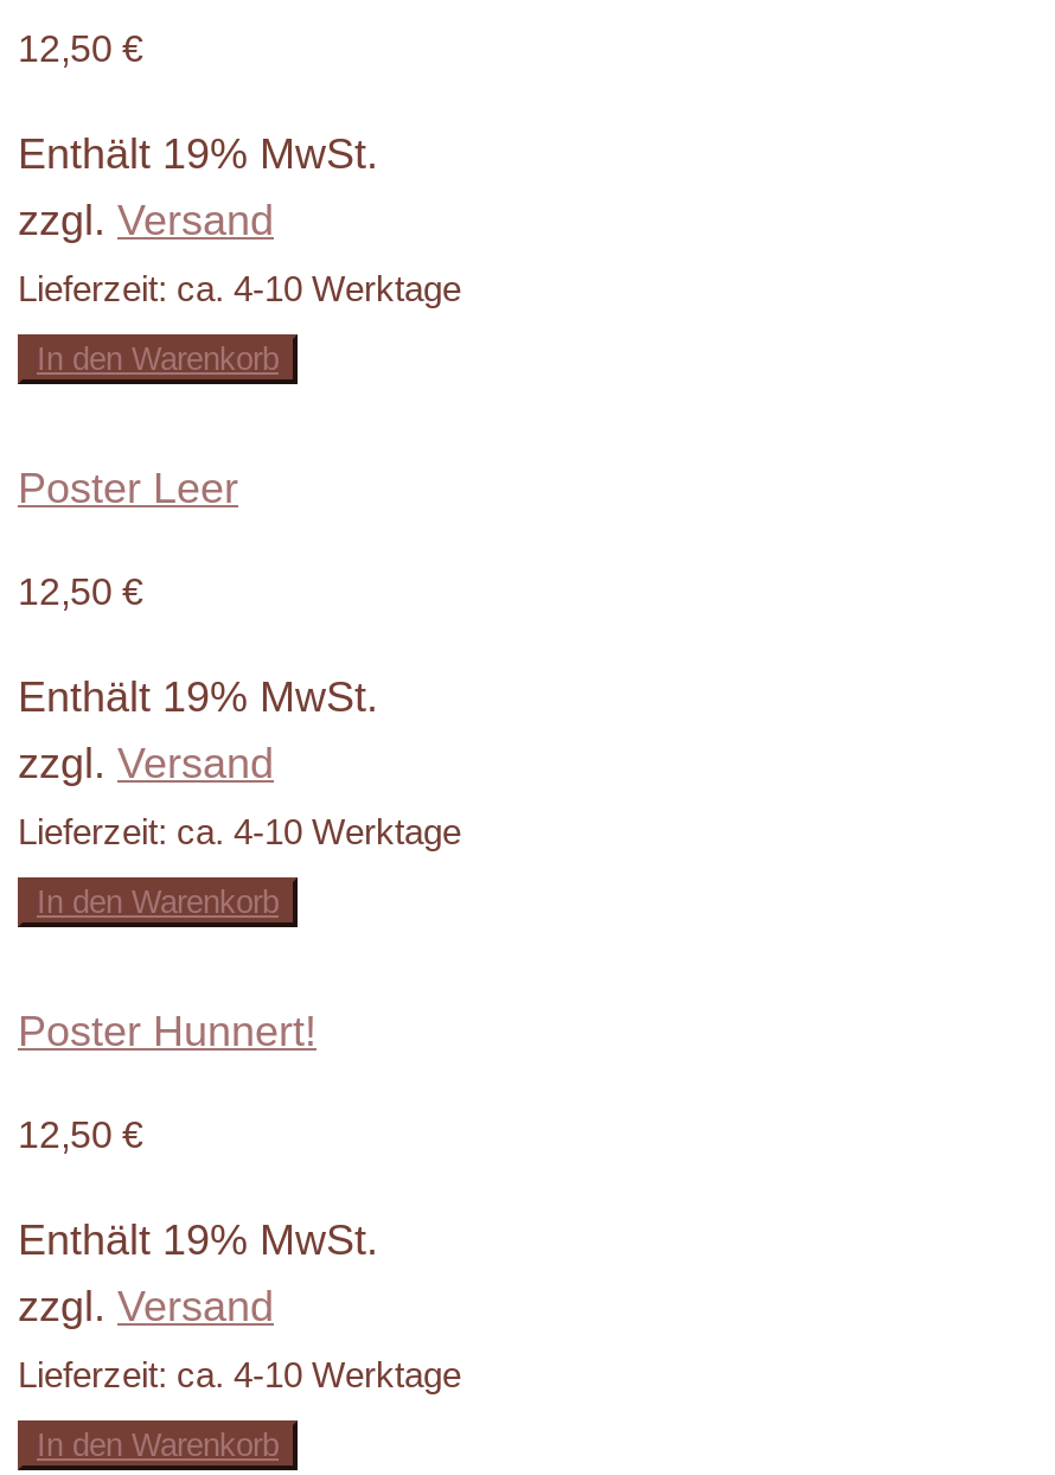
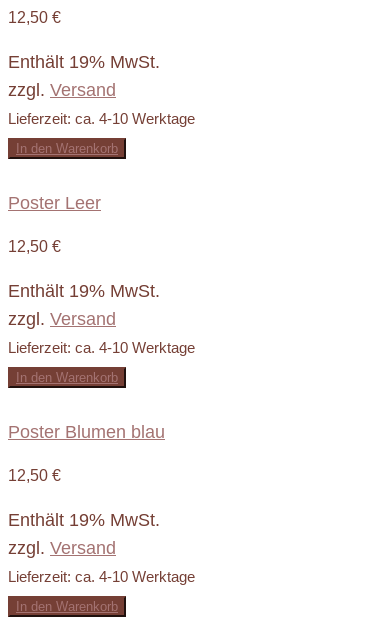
[18,1008,316,1055] Poster Hunnert! -> [8,422,165,442] Poster Blumen blau

